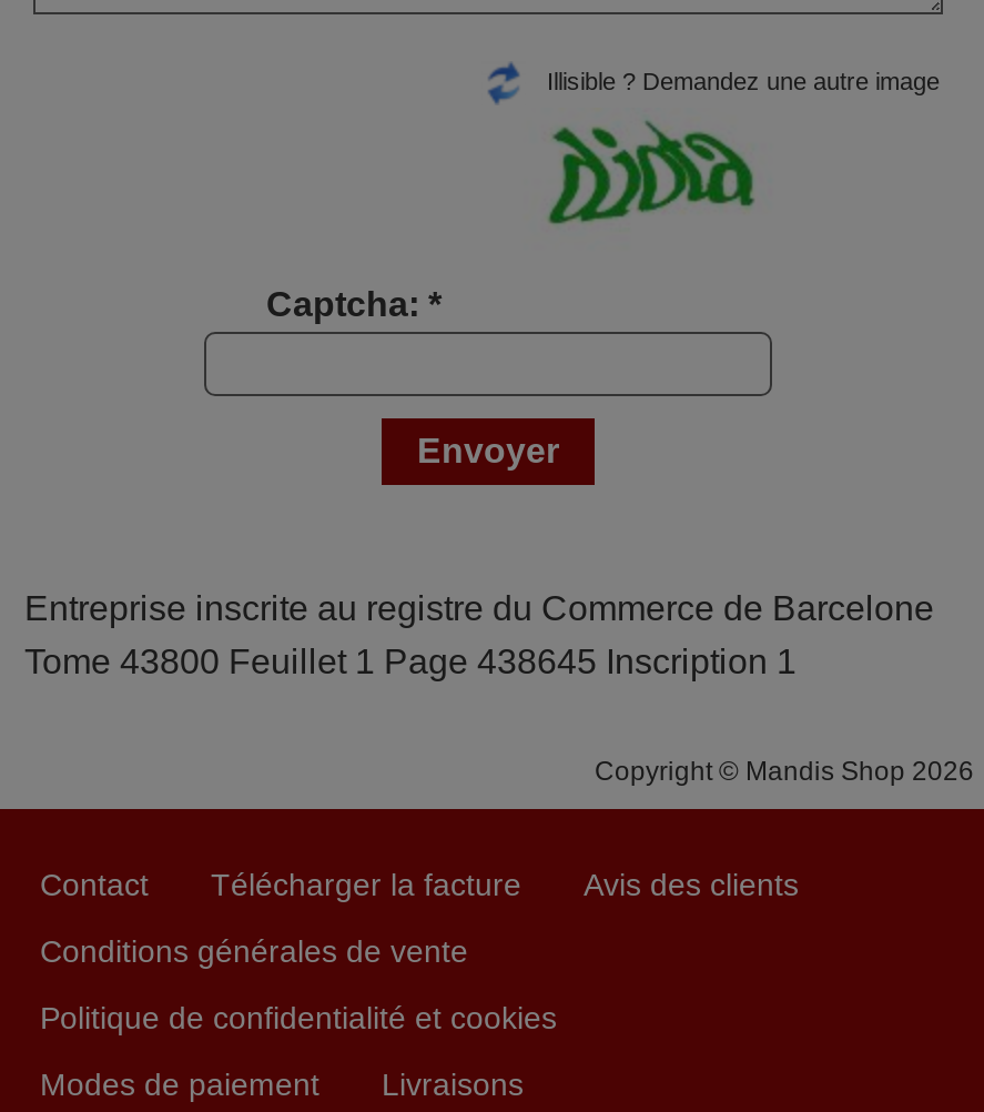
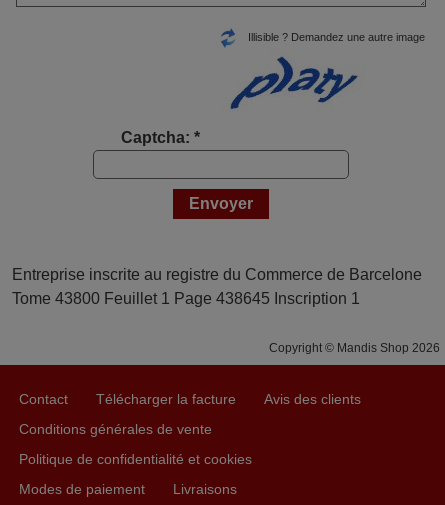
[510,119,790,241] [image] -> [230,56,358,110] [image]

